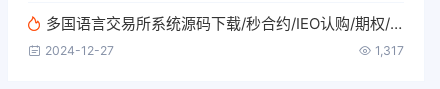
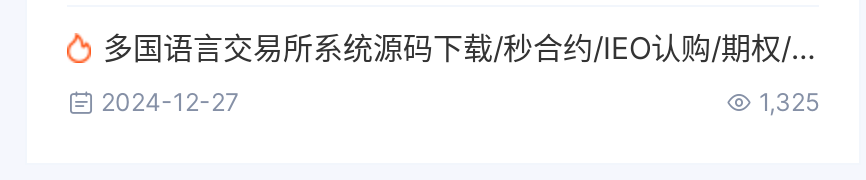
[375,43,404,58] 1,317 -> [759,86,819,116] 1,325

